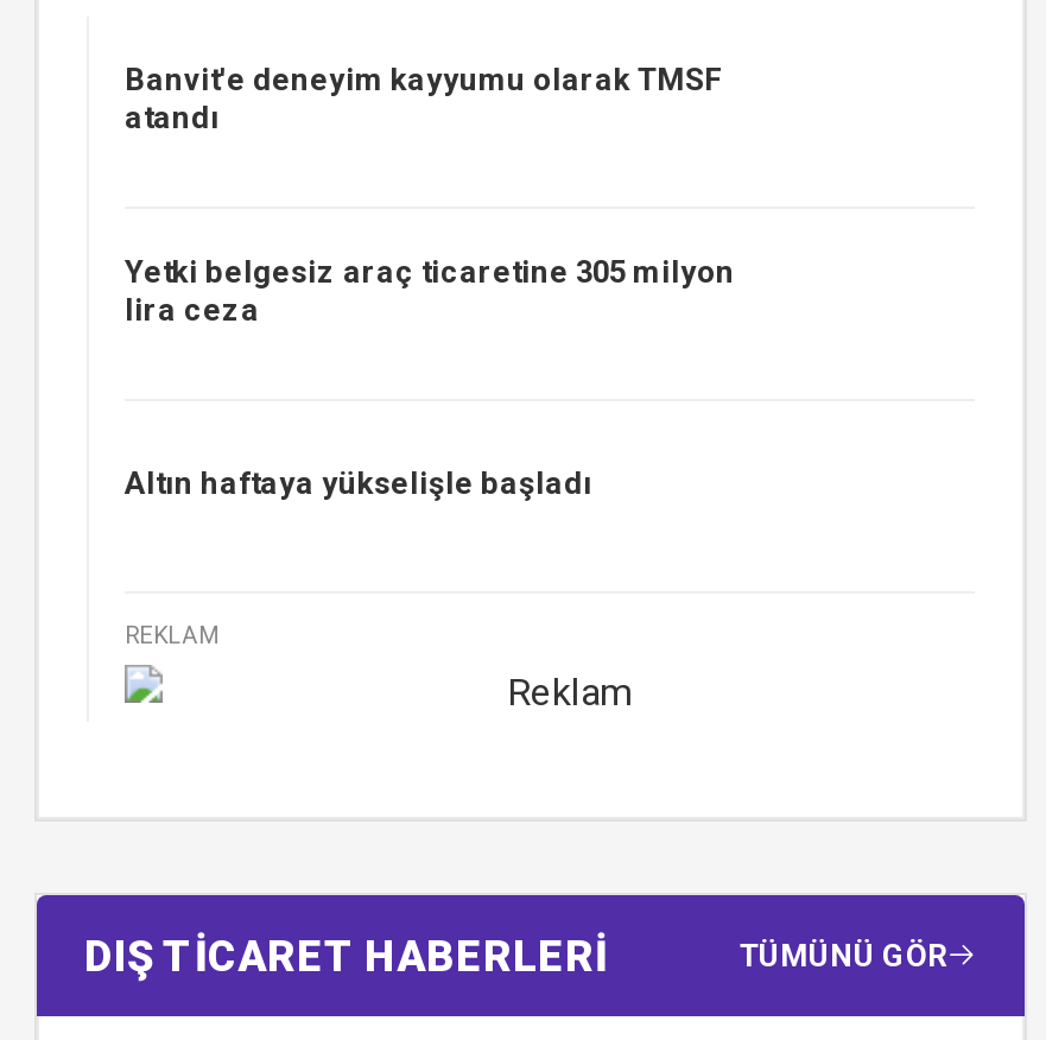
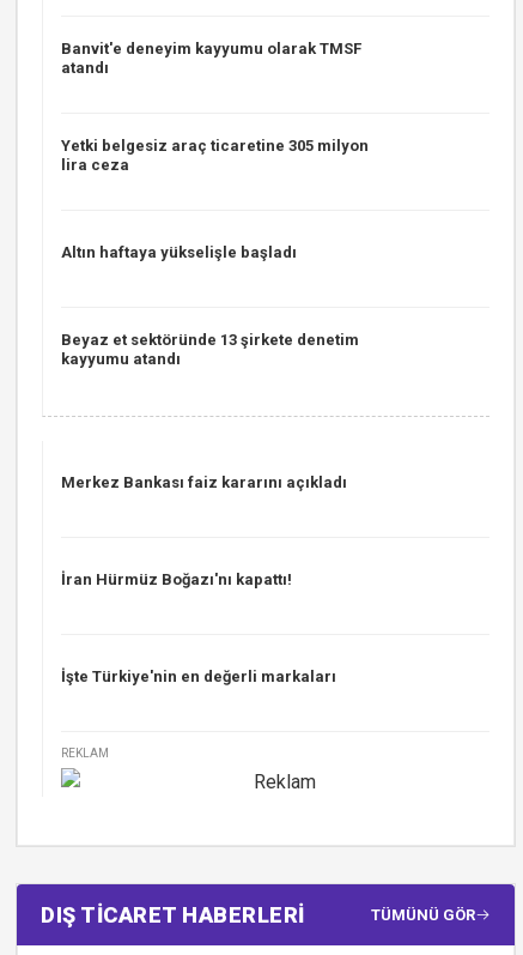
none -> [61,331,359,368] Beyaz et sektöründe 13 şirkete denetim | kayyumu atandı
none -> [61,473,347,491] Merkez Bankası faiz kararını açıkladı
none -> [61,570,292,588] İran Hürmüz Boğazı'nı kapattı!
none -> [61,667,336,685] İşte Türkiye'nin en değerli markaları

